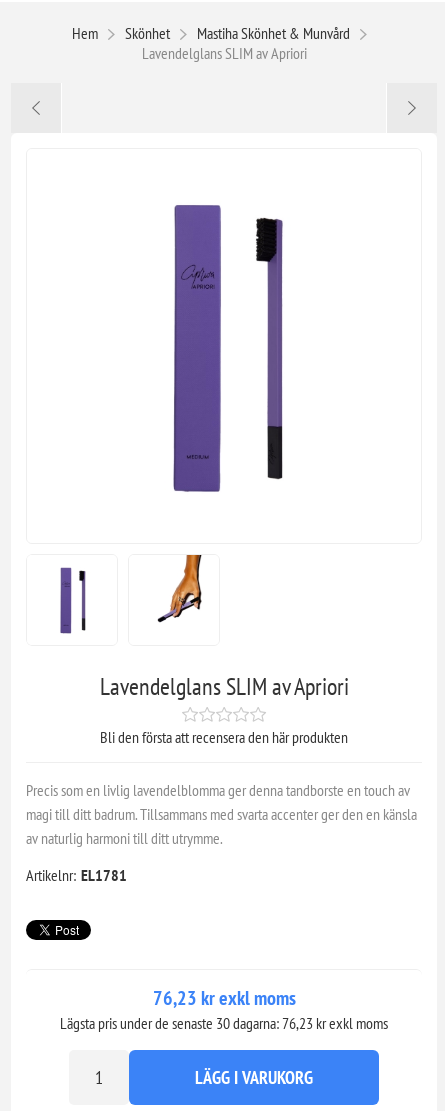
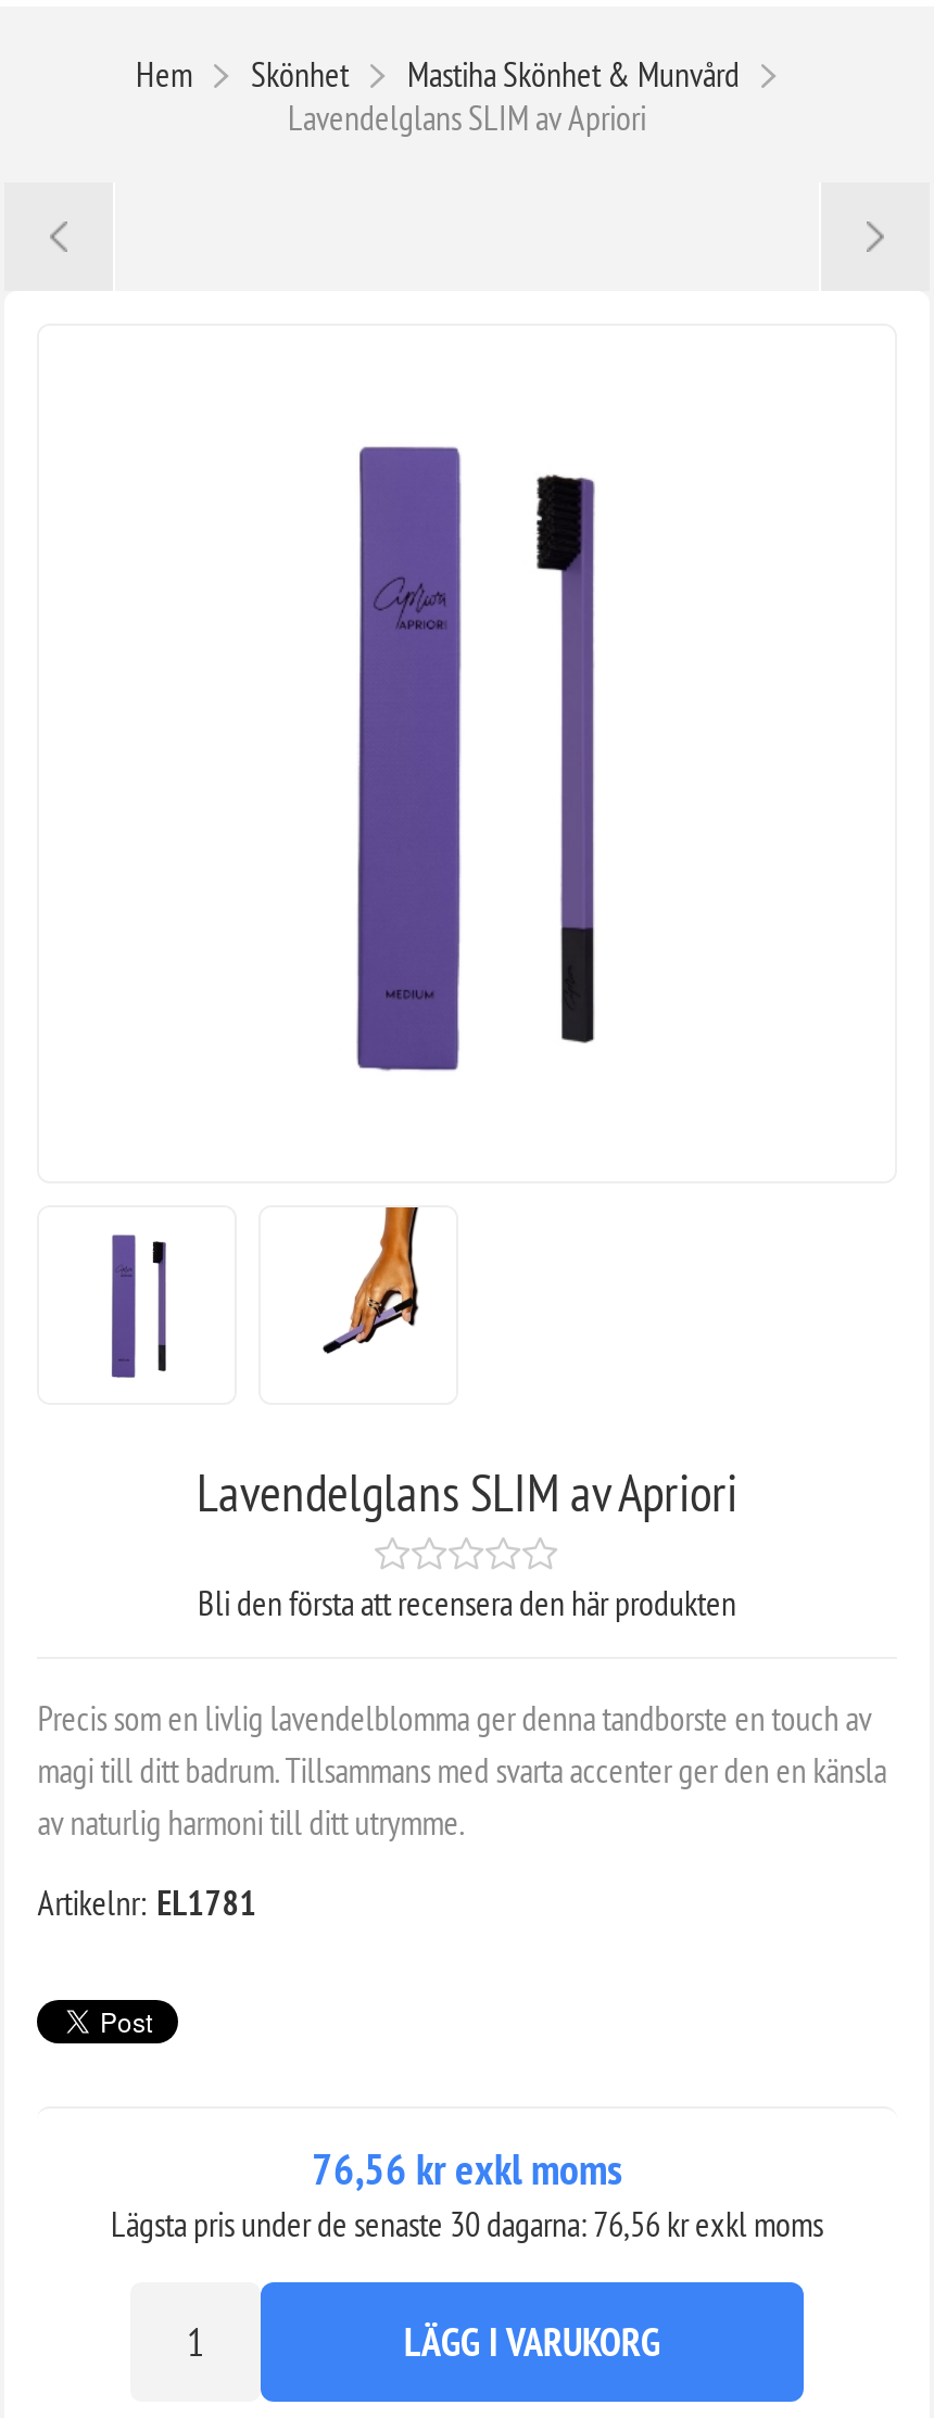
[152,985,295,1011] 76,23 kr exkl moms -> [312,2140,622,2197] 76,56 kr exkl moms
[60,1013,388,1033] Lägsta pris under de senaste 30 dagarna: 76,23 kr exkl moms -> [111,2201,823,2244] Lägsta pris under de senaste 30 dagarna: 76,56 kr exkl moms

